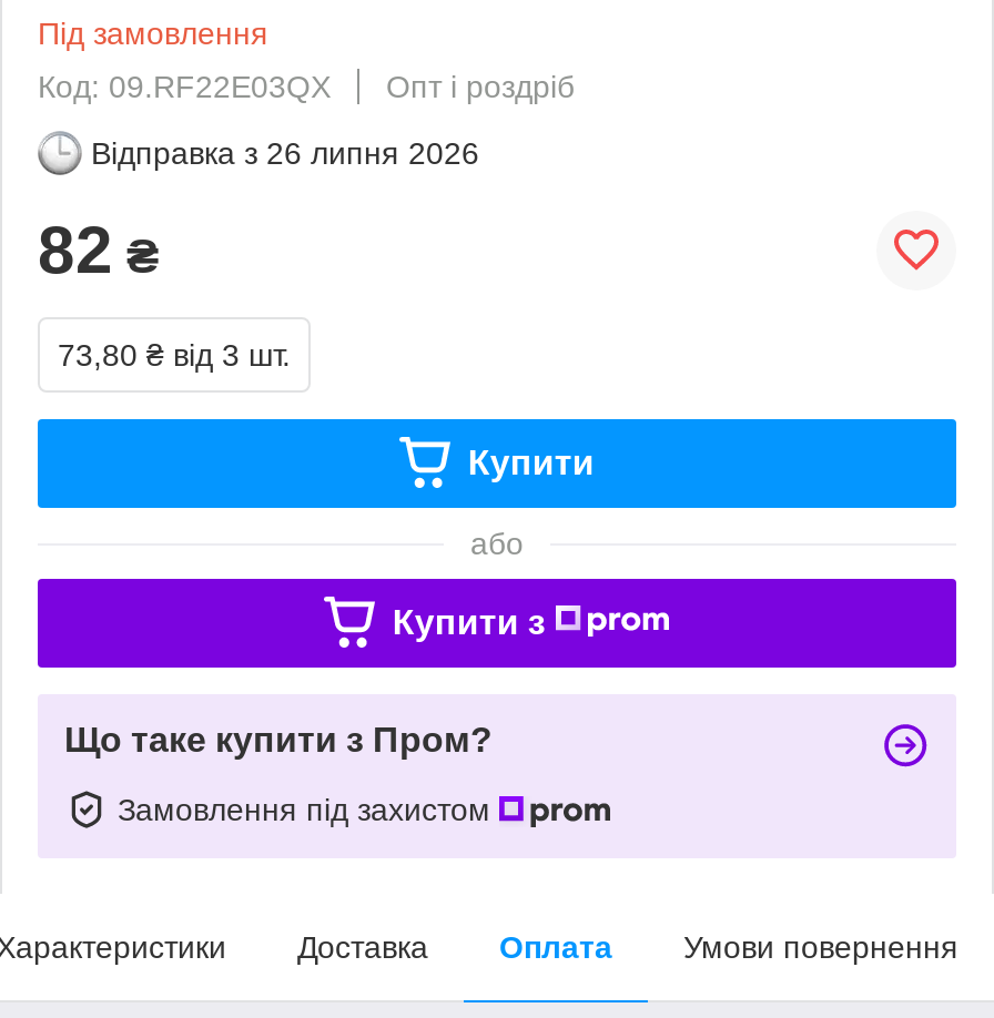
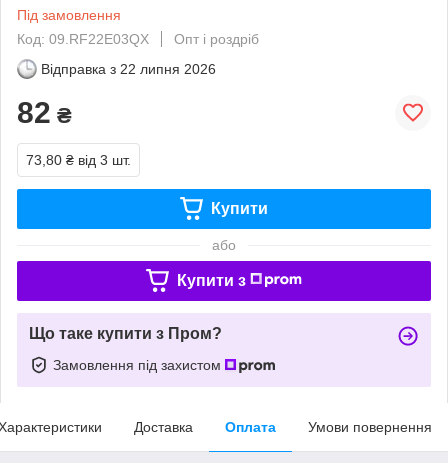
[91,135,479,170] Відправка з 26 липня 2026 -> [41,61,216,77] Відправка з 22 липня 2026

